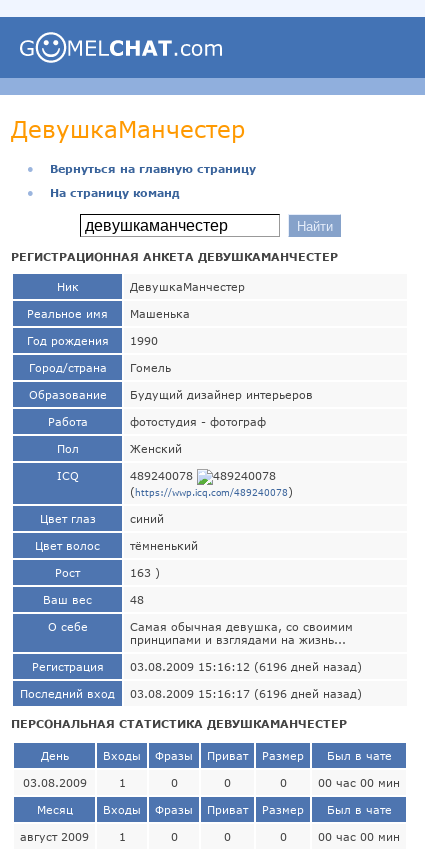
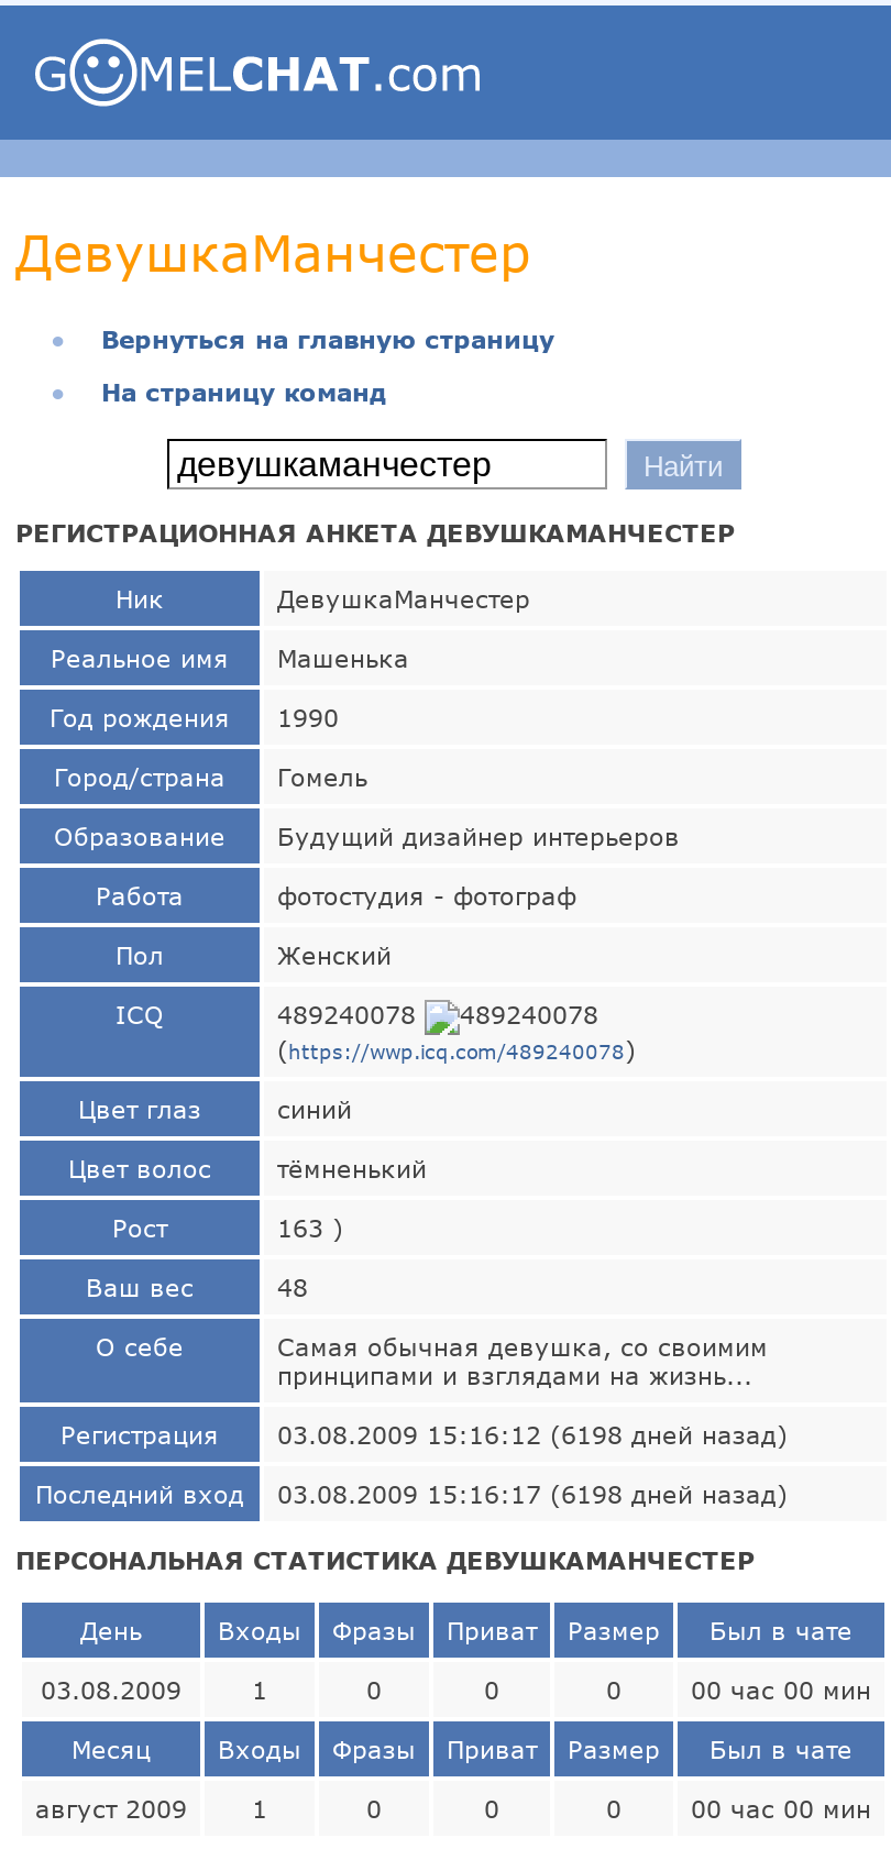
[130,660,362,673] 03.08.2009 15:16:12 (6196 дней назад) -> [277,1420,788,1449] 03.08.2009 15:16:12 (6198 дней назад)
[20,687,362,700] Последний вход 03.08.2009 15:16:17 (6196 дней назад) -> [35,1480,788,1508] Последний вход 03.08.2009 15:16:17 (6198 дней назад)

